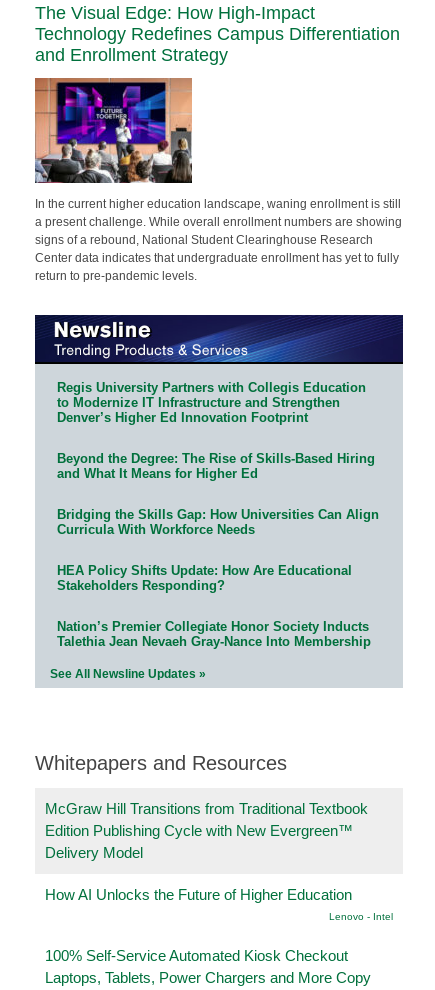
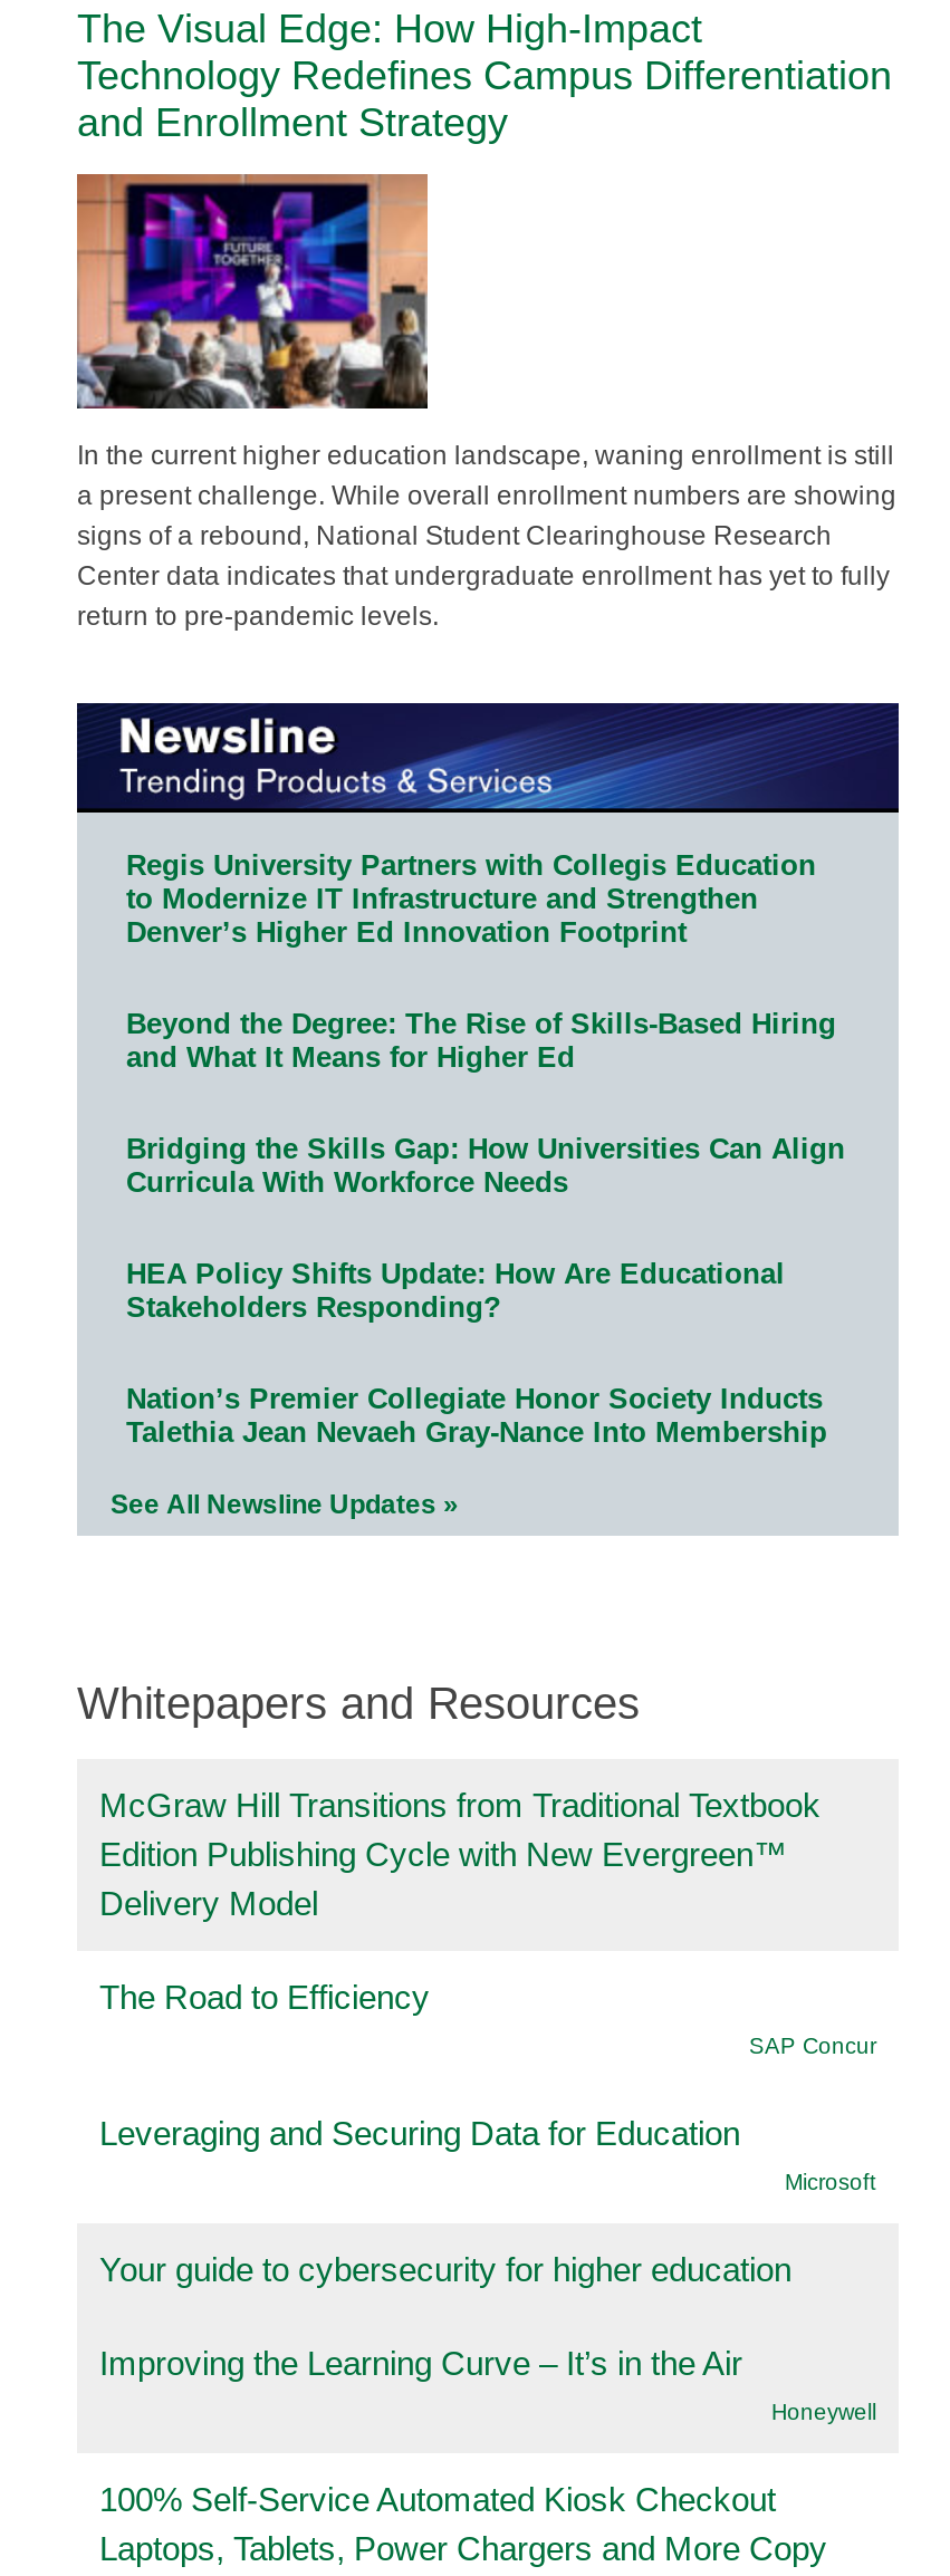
[45,886,393,922] How AI Unlocks the Future of Higher Education | Lenovo - Intel -> [99,1977,876,2424] The Road to Efficiency | SAP Concur | Leveraging and Securing Data for Education | Microsoft | Your guide to cybersecurity for higher education | Improving the Learning Curve – It’s in the Air | Honeywell

